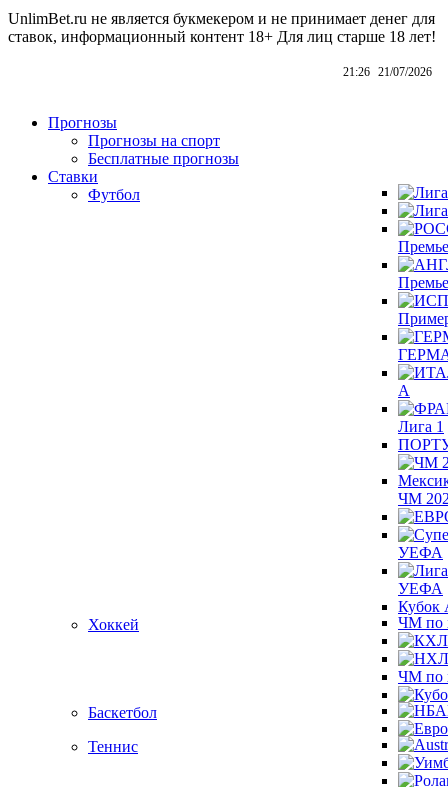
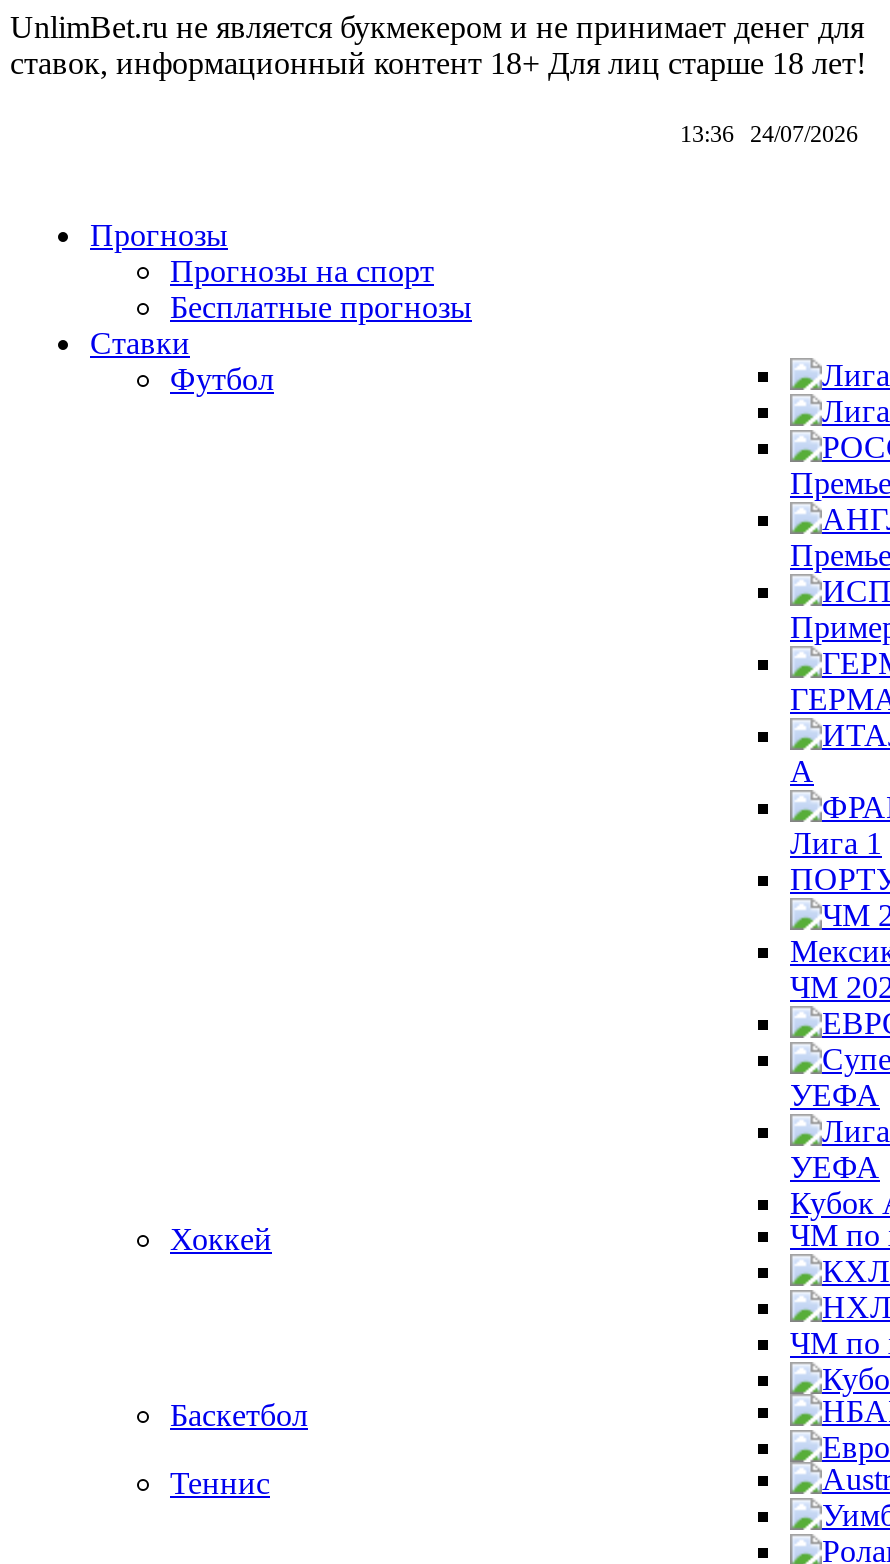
[343,65,432,79] 21:26 21/07/2026 -> [680,120,858,148] 13:36 24/07/2026

